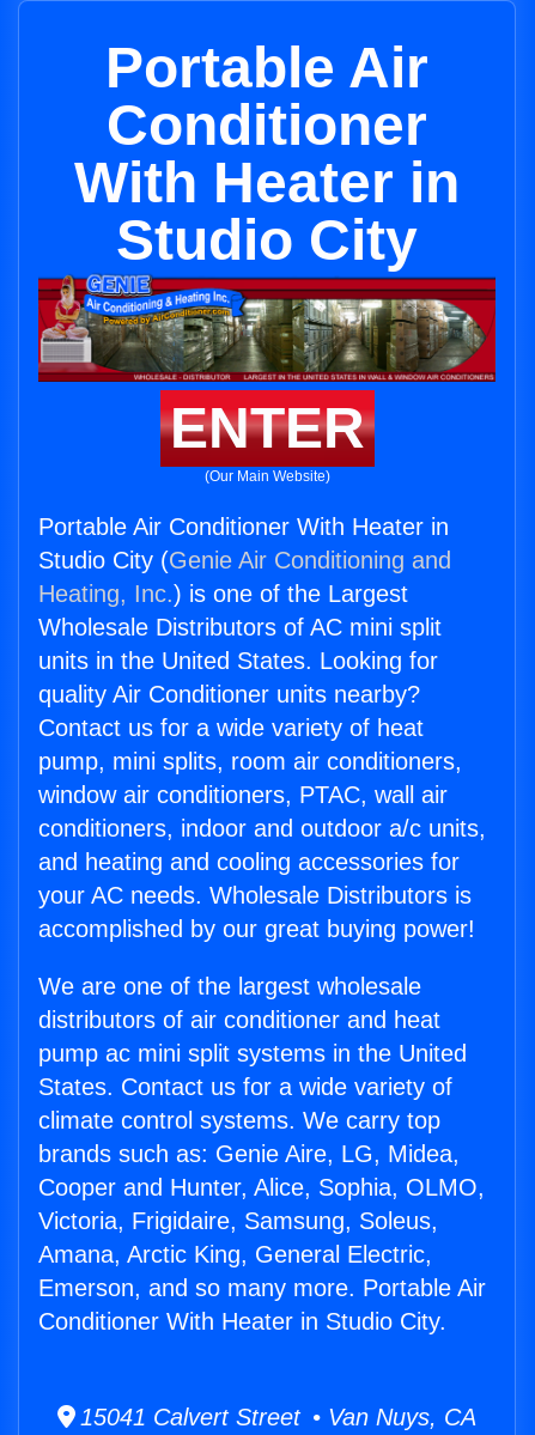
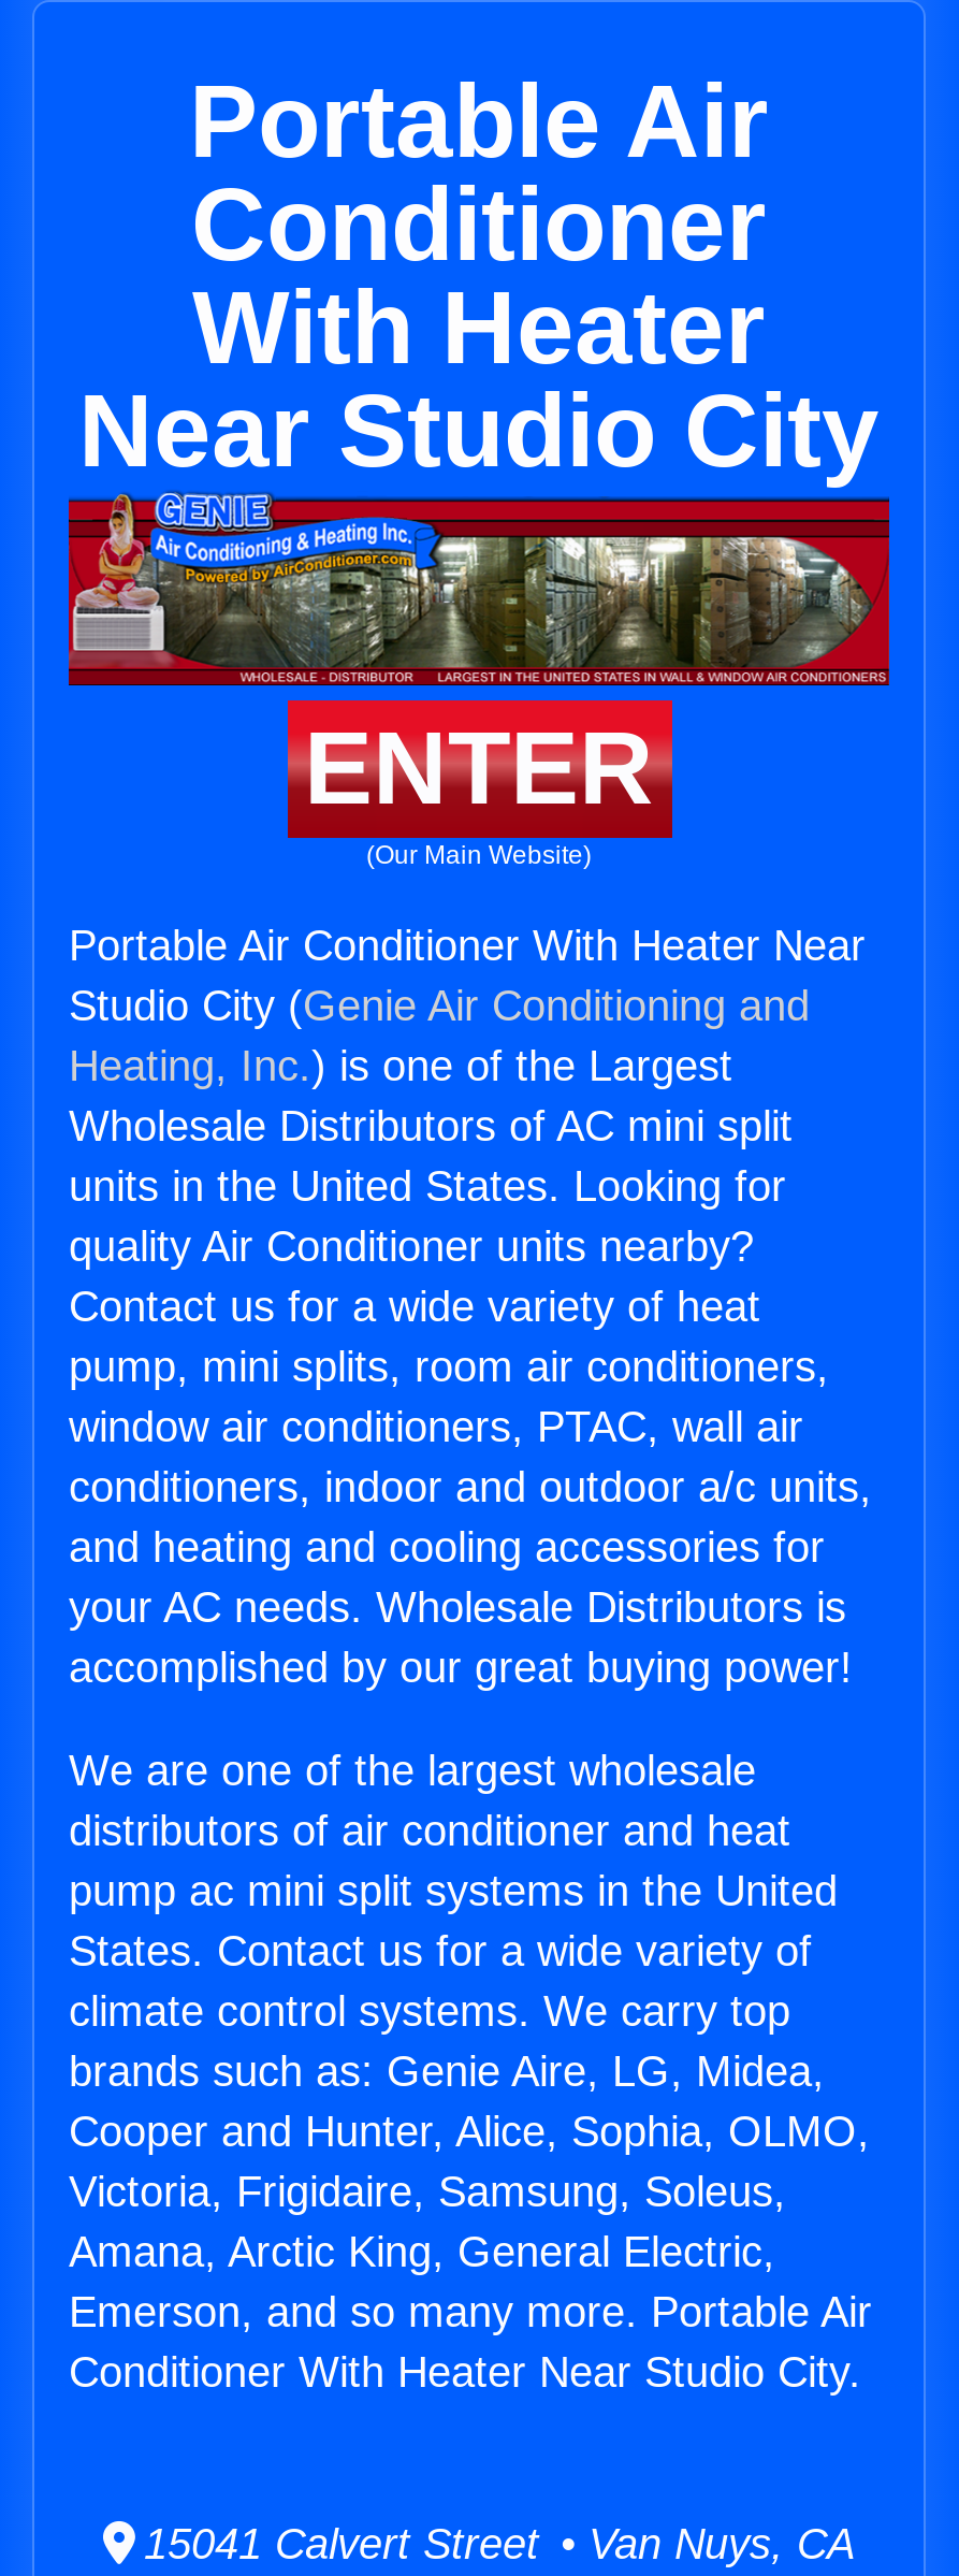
[74,151,460,272] With Heater in | Studio City -> [78,271,880,488] With Heater | Near Studio City
[38,514,449,540] Portable Air Conditioner With Heater in -> [69,922,866,969] Portable Air Conditioner With Heater Near
[38,1308,446,1335] Conditioner With Heater in Studio City. -> [69,2348,861,2396] Conditioner With Heater Near Studio City.

